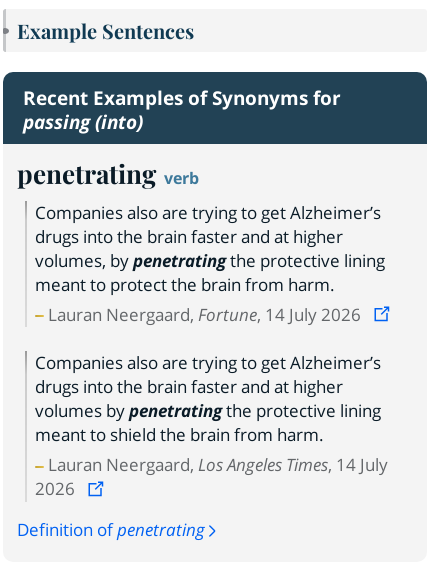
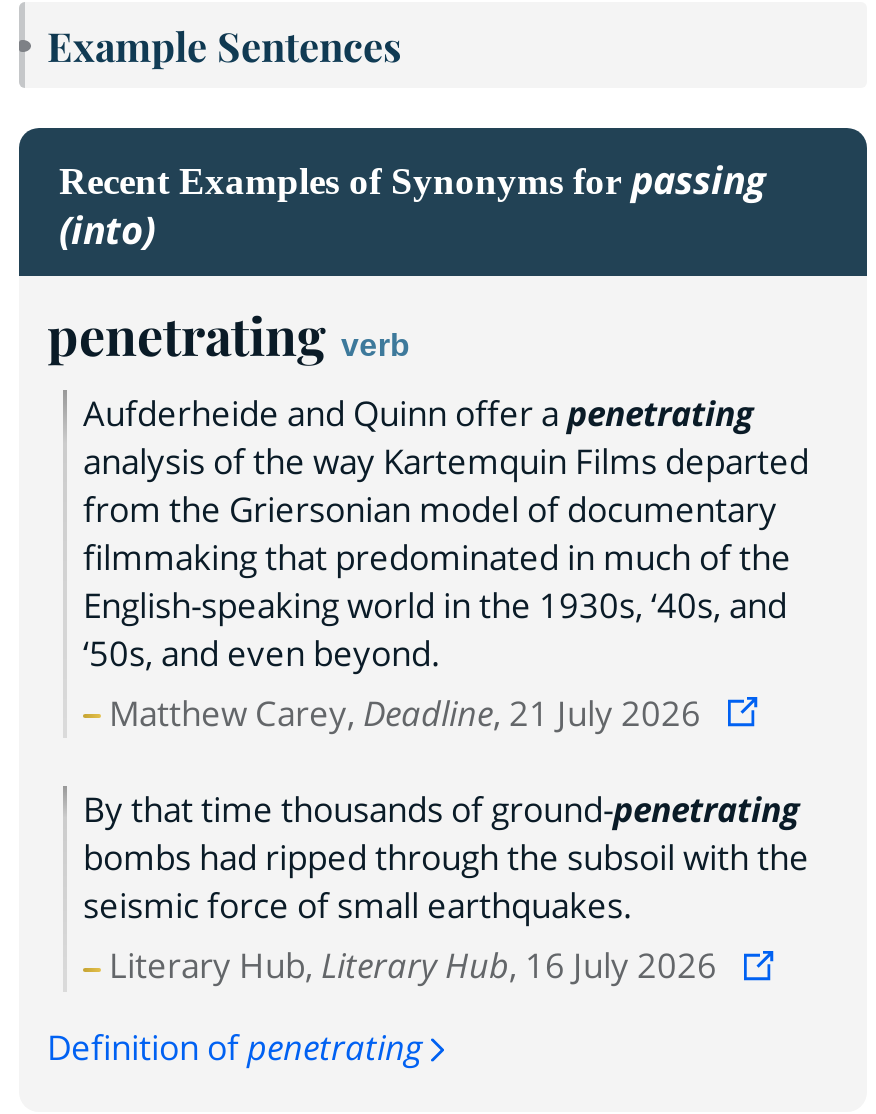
[35,201,385,326] Companies also are trying to get Alzheimer’s | drugs into the brain faster and at higher | volumes, by penetratingthe protective lining | meant to protect the brain from harm. | Lauran Neergaard, Fortune, 14 July 2026 -> [83,390,809,736] Aufderheide and Quinn offer a penetrating | analysis of the way Kartemquin Films departed | from the Griersonian model of documentary | filmmaking that predominated in much of the | English-speaking world in the 1930s, ‘40s, and | ‘50s, and even beyond. | Matthew Carey, Deadline, 21 July 2026
[35,351,388,500] Companies also are trying to get Alzheimer’s | drugs into the brain faster and at higher | volumes by penetratingthe protective lining | meant to shield the brain from harm. | Lauran Neergaard, Los Angeles Times, 14 July | 2026 -> [83,787,809,989] By that time thousands of ground-penetrating | bombs had ripped through the subsoil with the | seismic force of small earthquakes. | Literary Hub, Literary Hub, 16 July 2026

